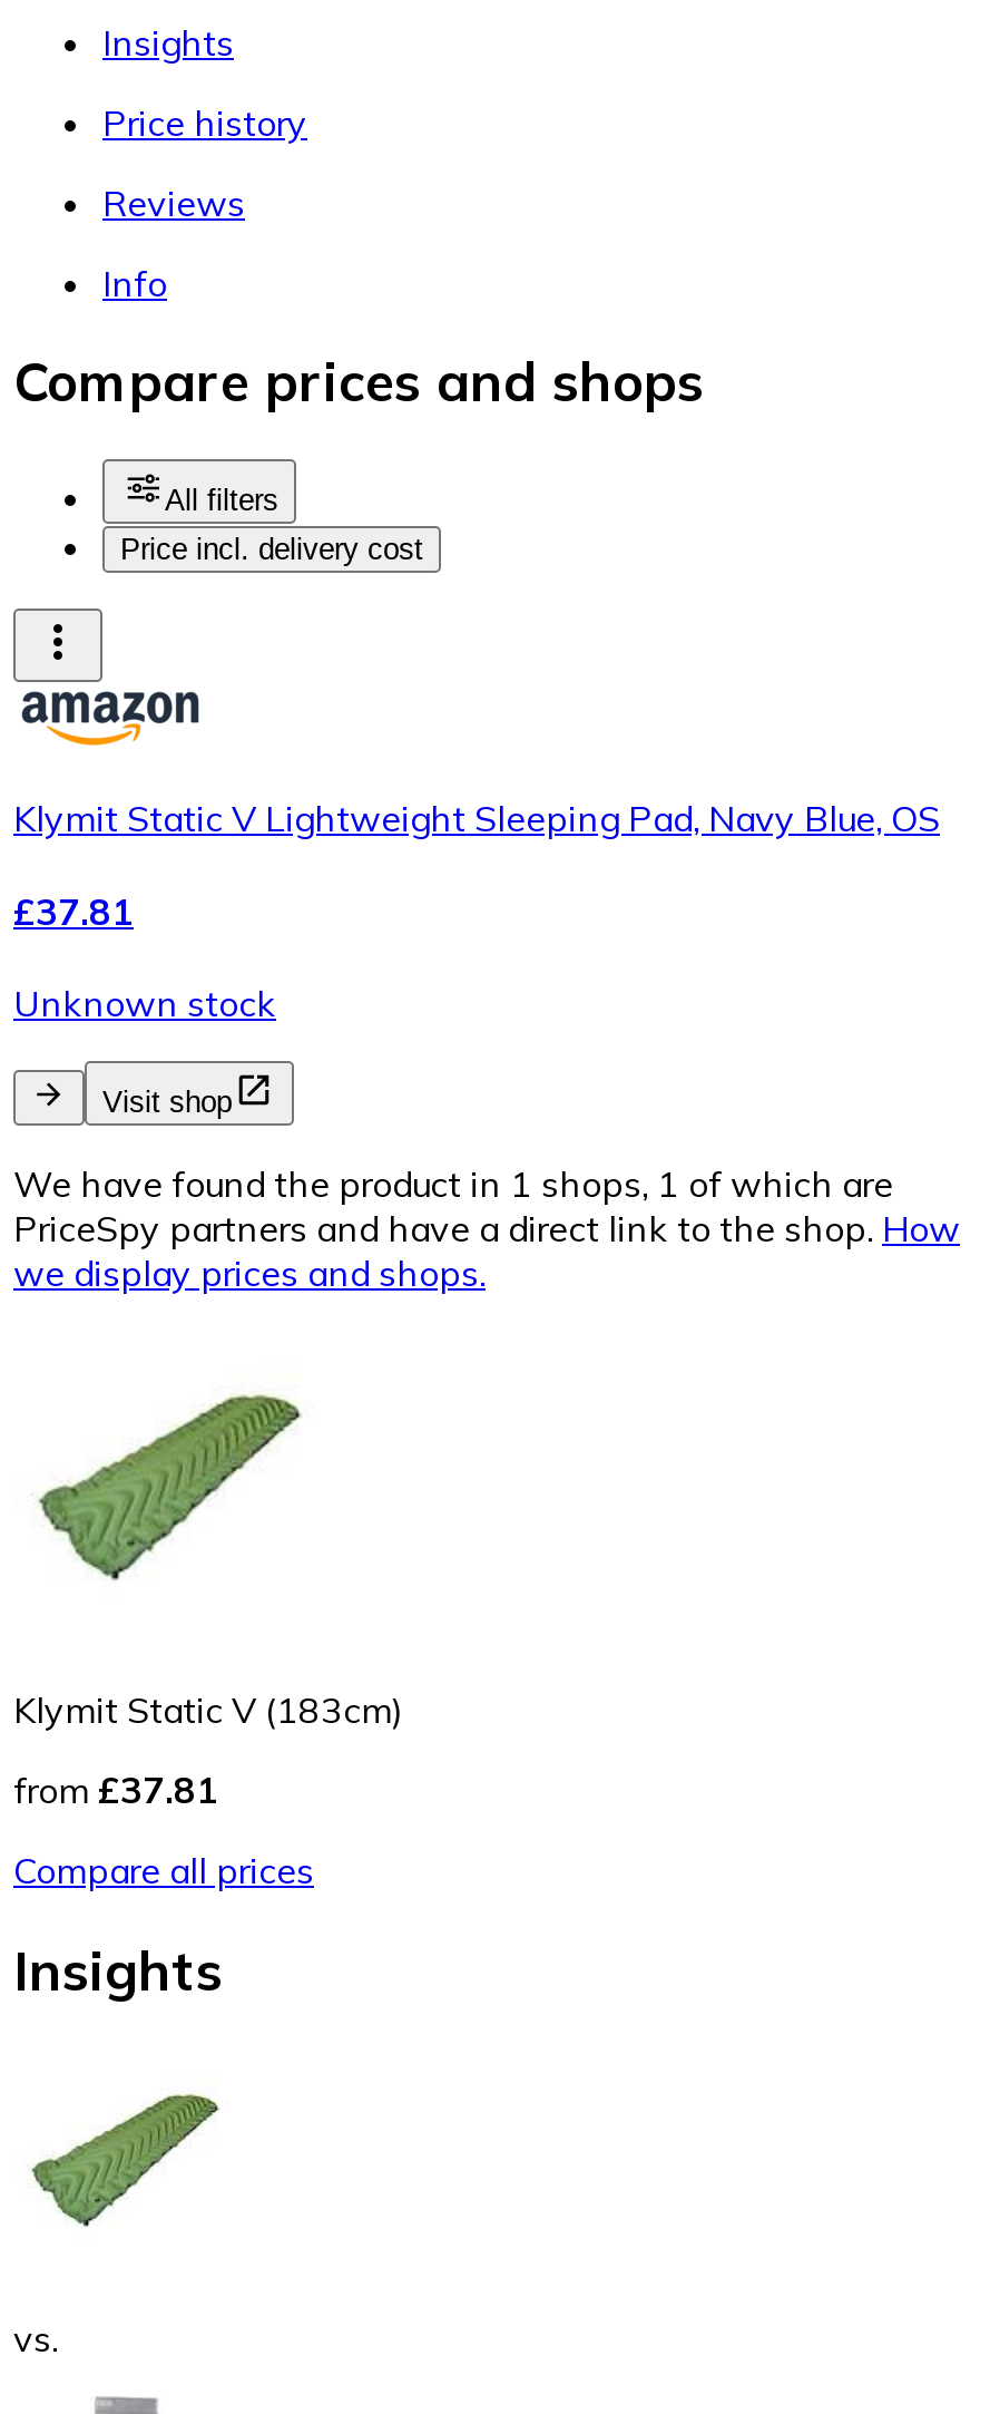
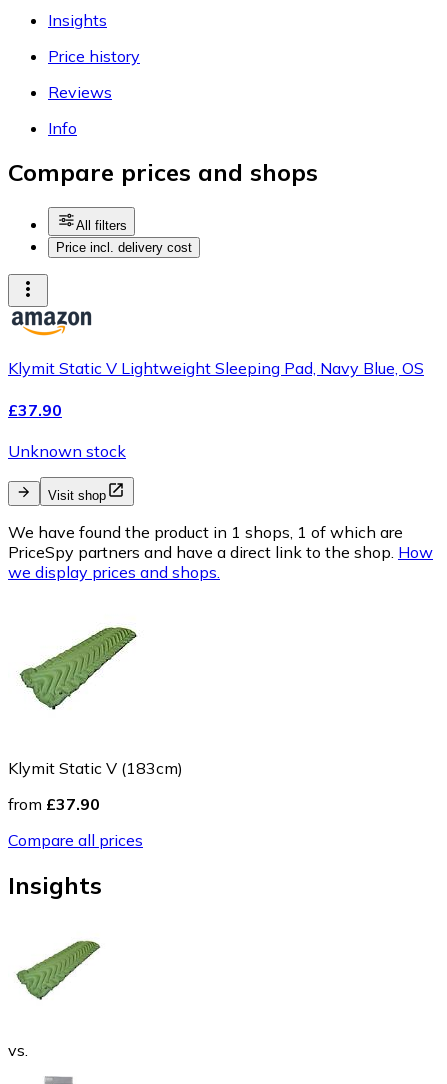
[13,888,134,933] £37.81 -> [8,400,62,420] £37.90
[13,1767,218,1812] from £37.81 -> [8,794,100,814] from £37.90

